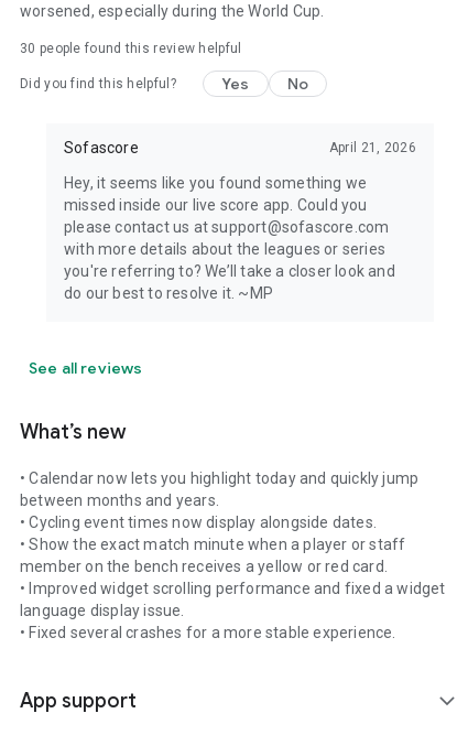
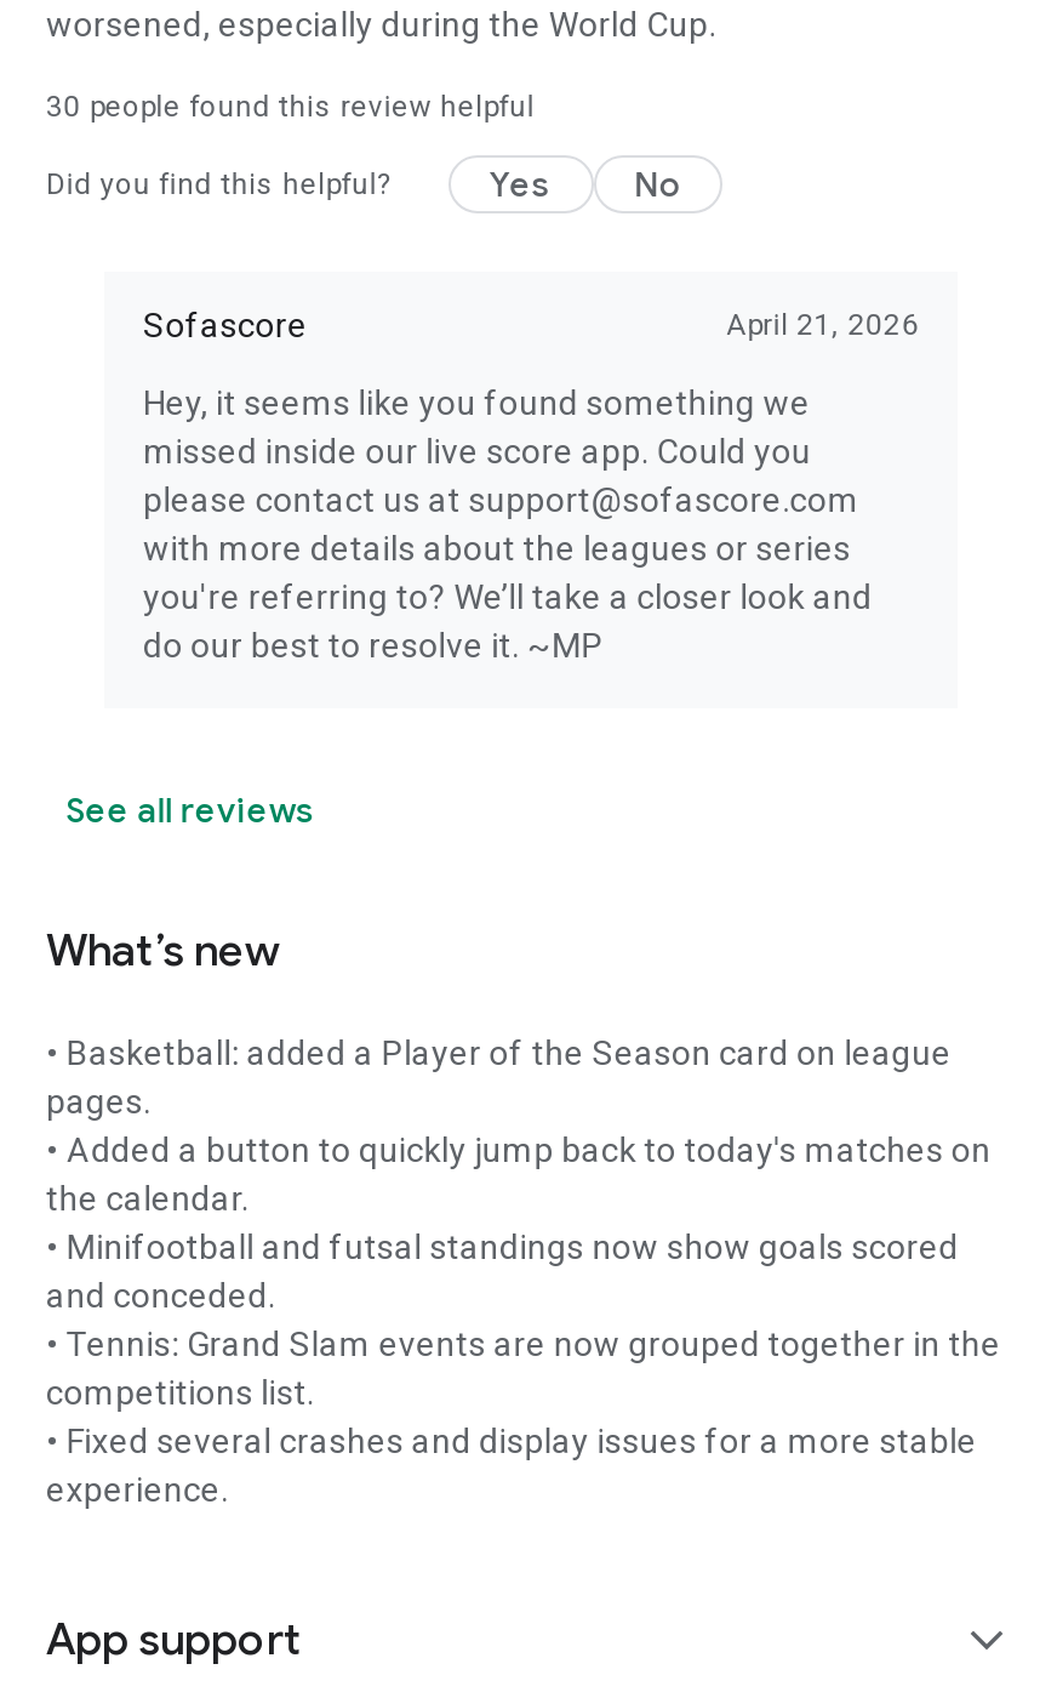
[20,469,446,641] • Calendar now lets you highlight today and quickly jump | between months and years. | • Cycling event times now display alongside dates. | • Show the exact match minute when a player or staff | member on the bench receives a yellow or red card. | • Improved widget scrolling performance and fixed a widget | language display issue. | • Fixed several crashes for a more stable experience. -> [46,1033,1001,1509] • Basketball: added a Player of the Season card on league | pages. | • Added a button to quickly jump back to today's matches on | the calendar. | • Minifootball and futsal standings now show goals scored | and conceded. | • Tennis: Grand Slam events are now grouped together in the | competitions list. | • Fixed several crashes and display issues for a more stable | experience.

